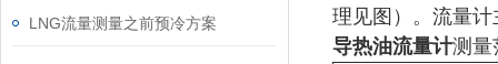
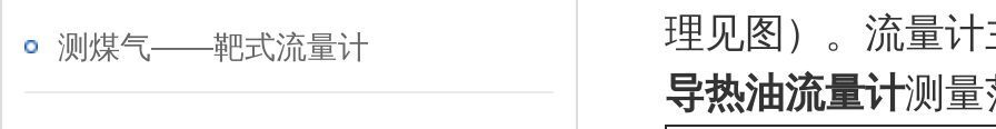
[29,14,217,32] LNG流量测量之前预冷方案 -> [58,29,369,64] 测煤气——靶式流量计

